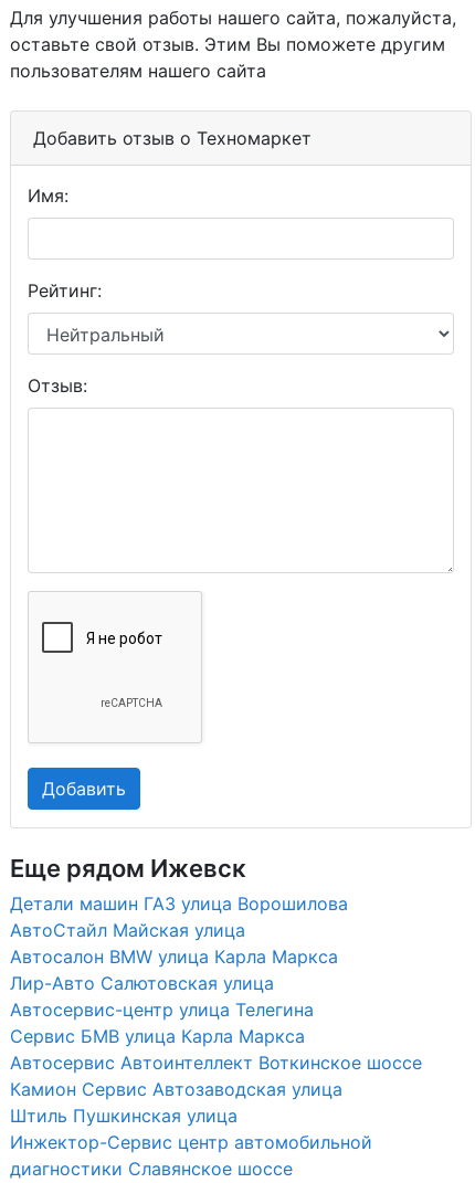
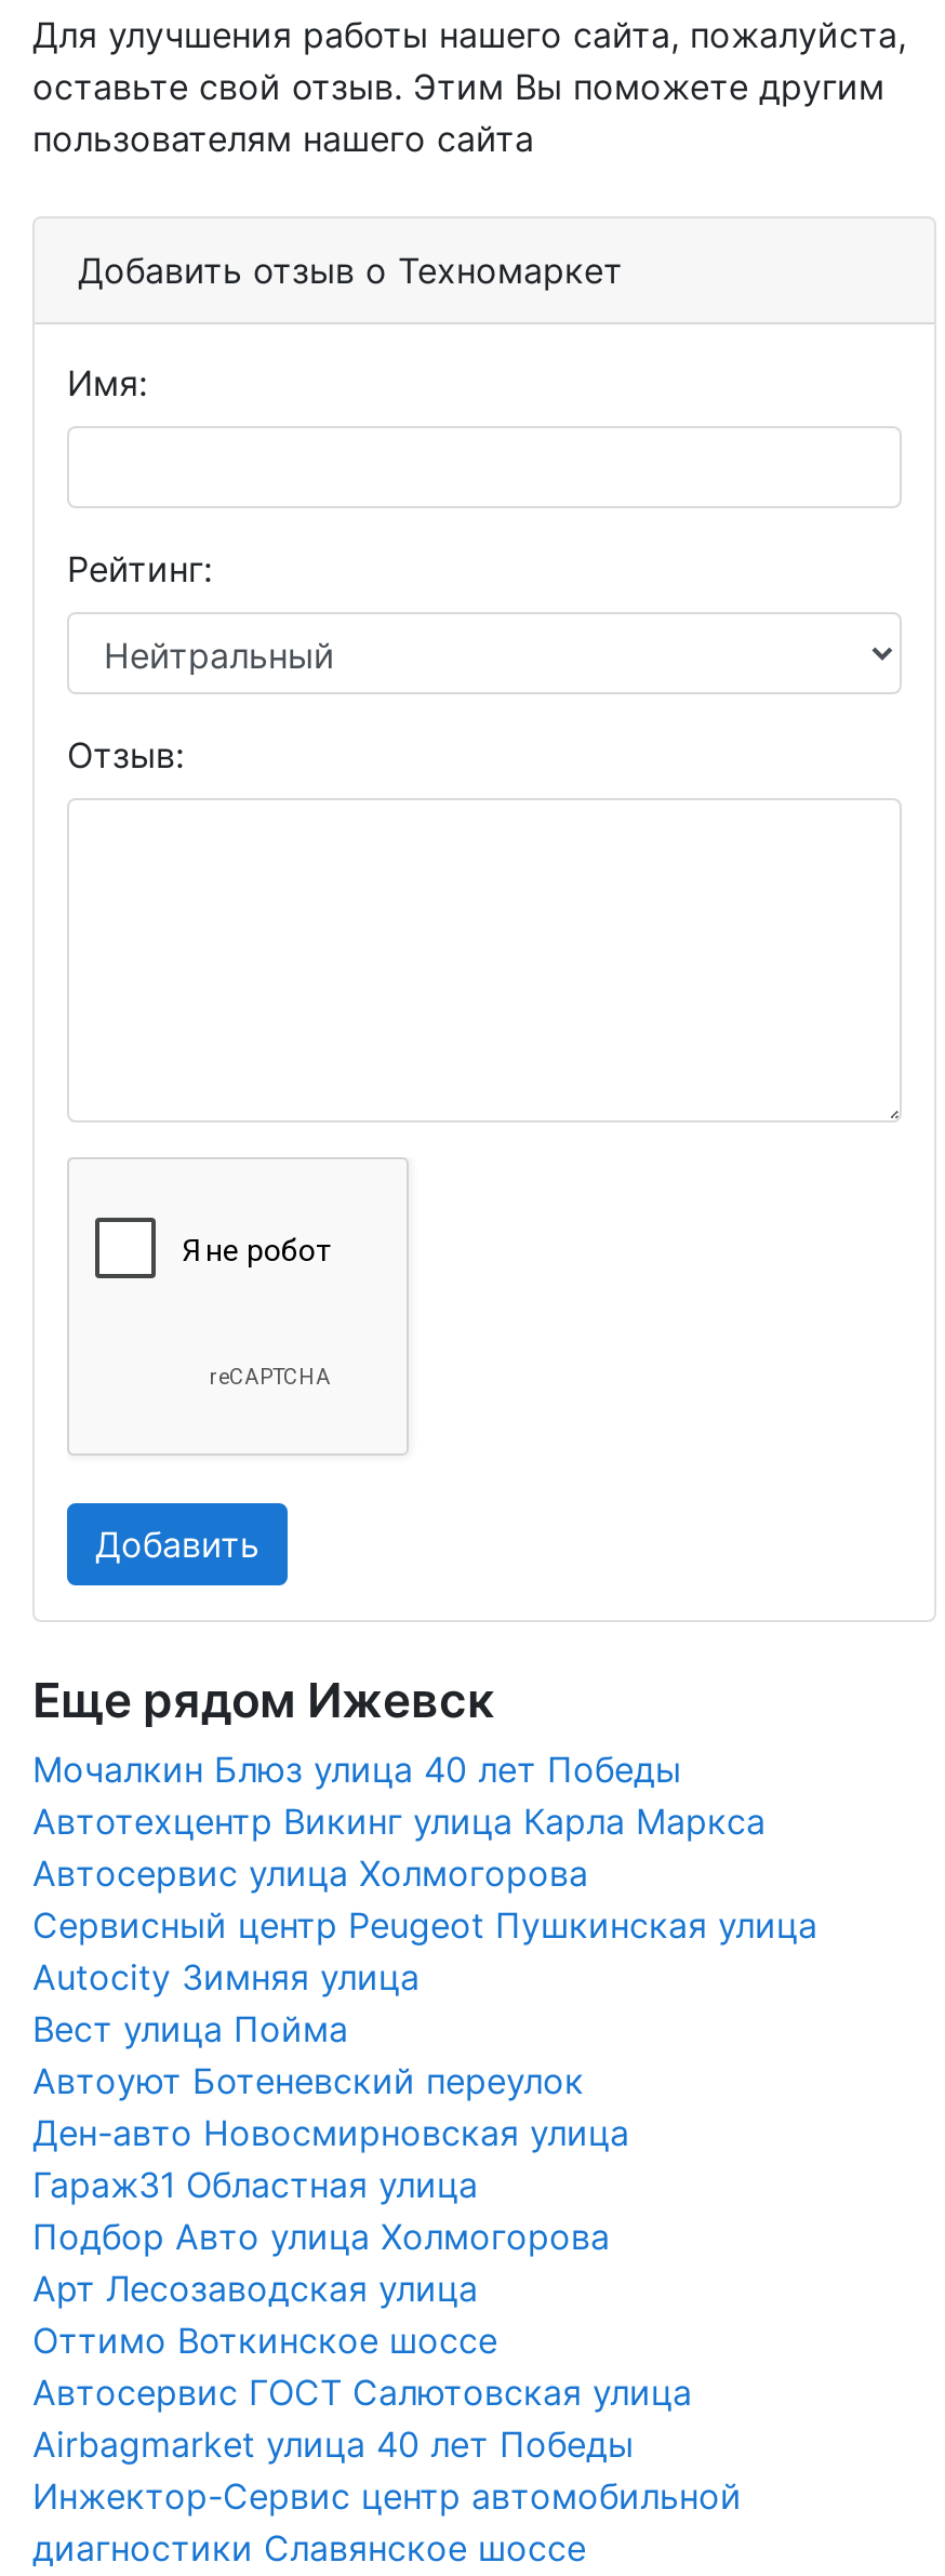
[10,892,422,1127] Детали машин ГАЗ улица Ворошилова | АвтоСтайл Майская улица | Автосалон BMW улица Карла Маркса | Лир-Авто Салютовская улица | Автосервис-центр улица Телегина | Сервис БМВ улица Карла Маркса | Автосервис Автоинтеллект Воткинское шоссе | Камион Сервис Автозаводская улица | Штиль Пушкинская улица -> [32,1748,817,2466] Мочалкин Блюз улица 40 лет Победы | Автотехцентр Викинг улица Карла Маркса | Автосервис улица Холмогорова | Сервисный центр Peugeot Пушкинская улица | Autocity Зимняя улица | Вест улица Пойма | Автоуют Ботеневский переулок | Ден-авто Новосмирновская улица | Гараж31 Областная улица | Подбор Авто улица Холмогорова | Арт Лесозаводская улица | Оттимо Воткинское шоссе | Автосервис ГОСТ Салютовская улица | Airbagmarket улица 40 лет Победы

